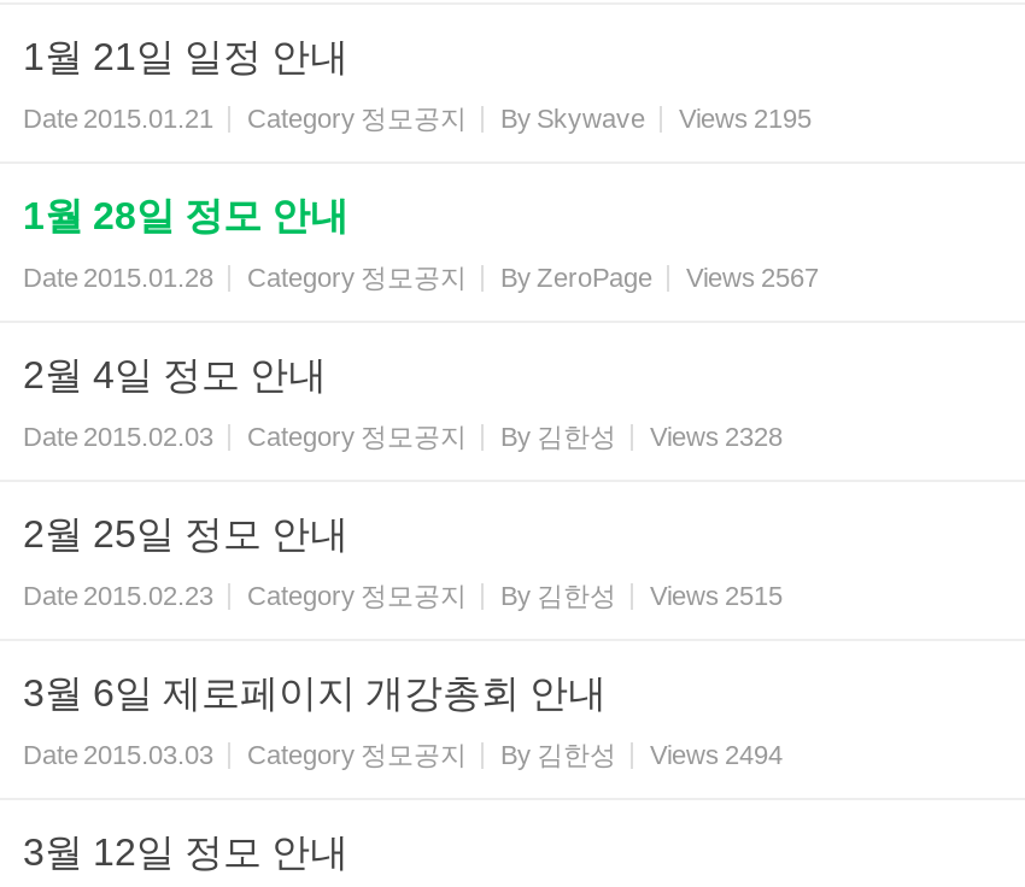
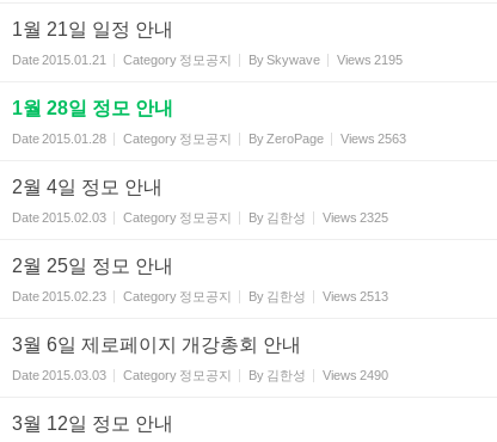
[23,263,819,292] Date 2015.01.28 Category 정모공지 By ZeroPage Views 2567 -> [12,131,406,146] Date 2015.01.28 Category 정모공지 By ZeroPage Views 2563
[23,422,783,451] Date 2015.02.03 Category 정모공지 By 김한성 Views 2328 -> [12,210,388,225] Date 2015.02.03 Category 정모공지 By 김한성 Views 2325
[23,581,783,610] Date 2015.02.23 Category 정모공지 By 김한성 Views 2515 -> [12,289,388,303] Date 2015.02.23 Category 정모공지 By 김한성 Views 2513
[23,740,783,769] Date 2015.03.03 Category 정모공지 By 김한성 Views 2494 -> [12,368,388,382] Date 2015.03.03 Category 정모공지 By 김한성 Views 2490

